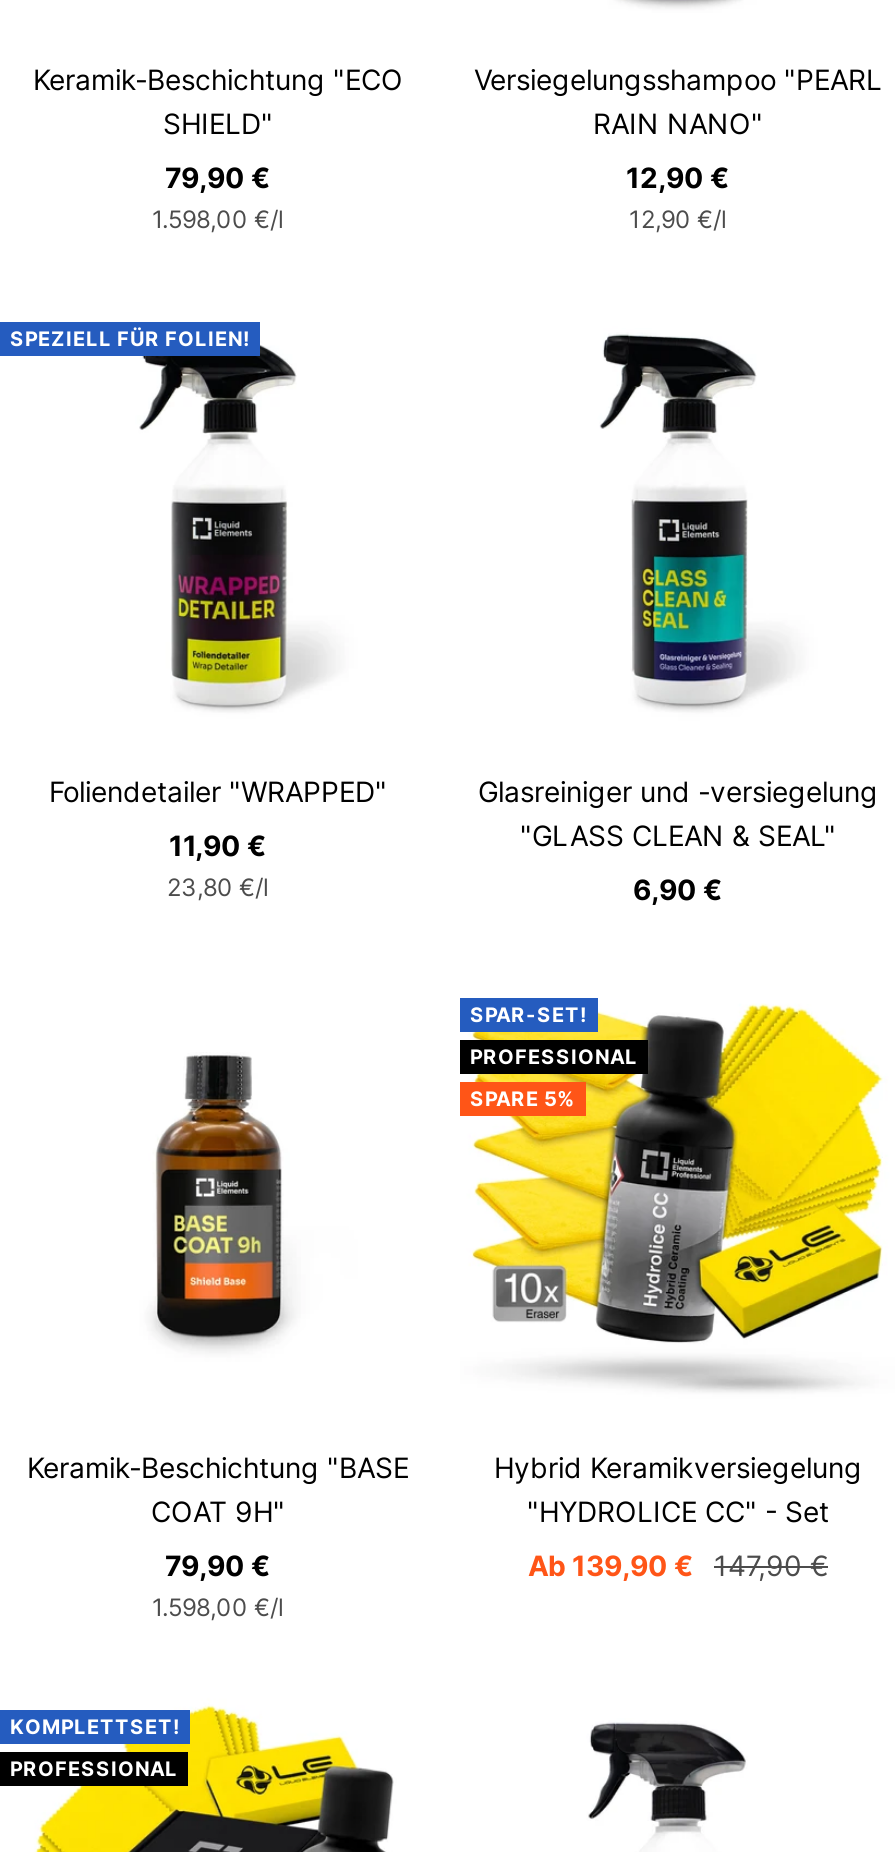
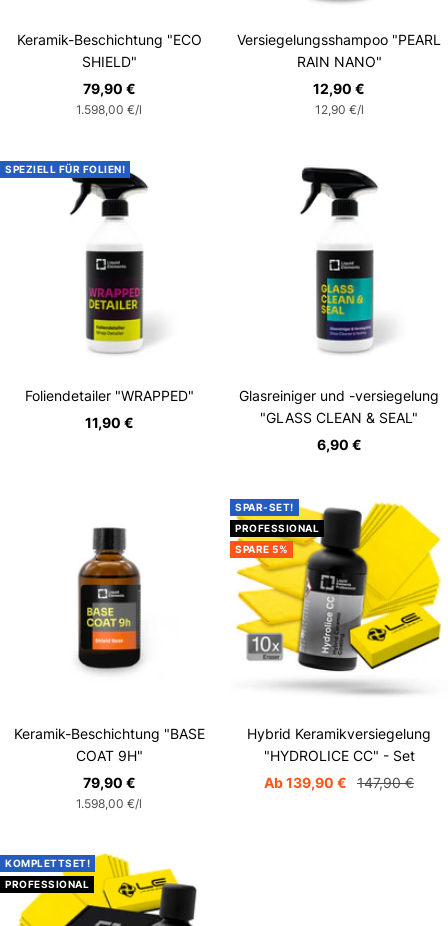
[167,872,269,902] 23,80 €/l -> none
[588,1722,746,1834] [image] -> none

